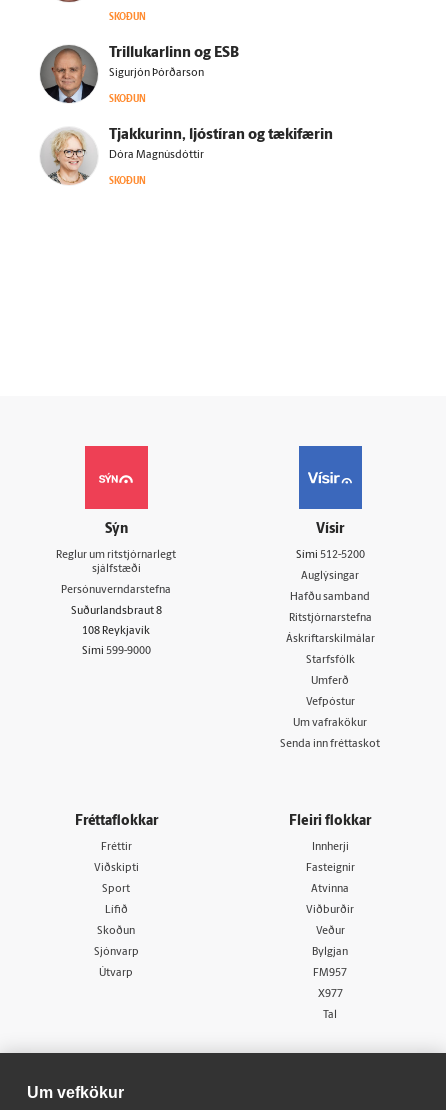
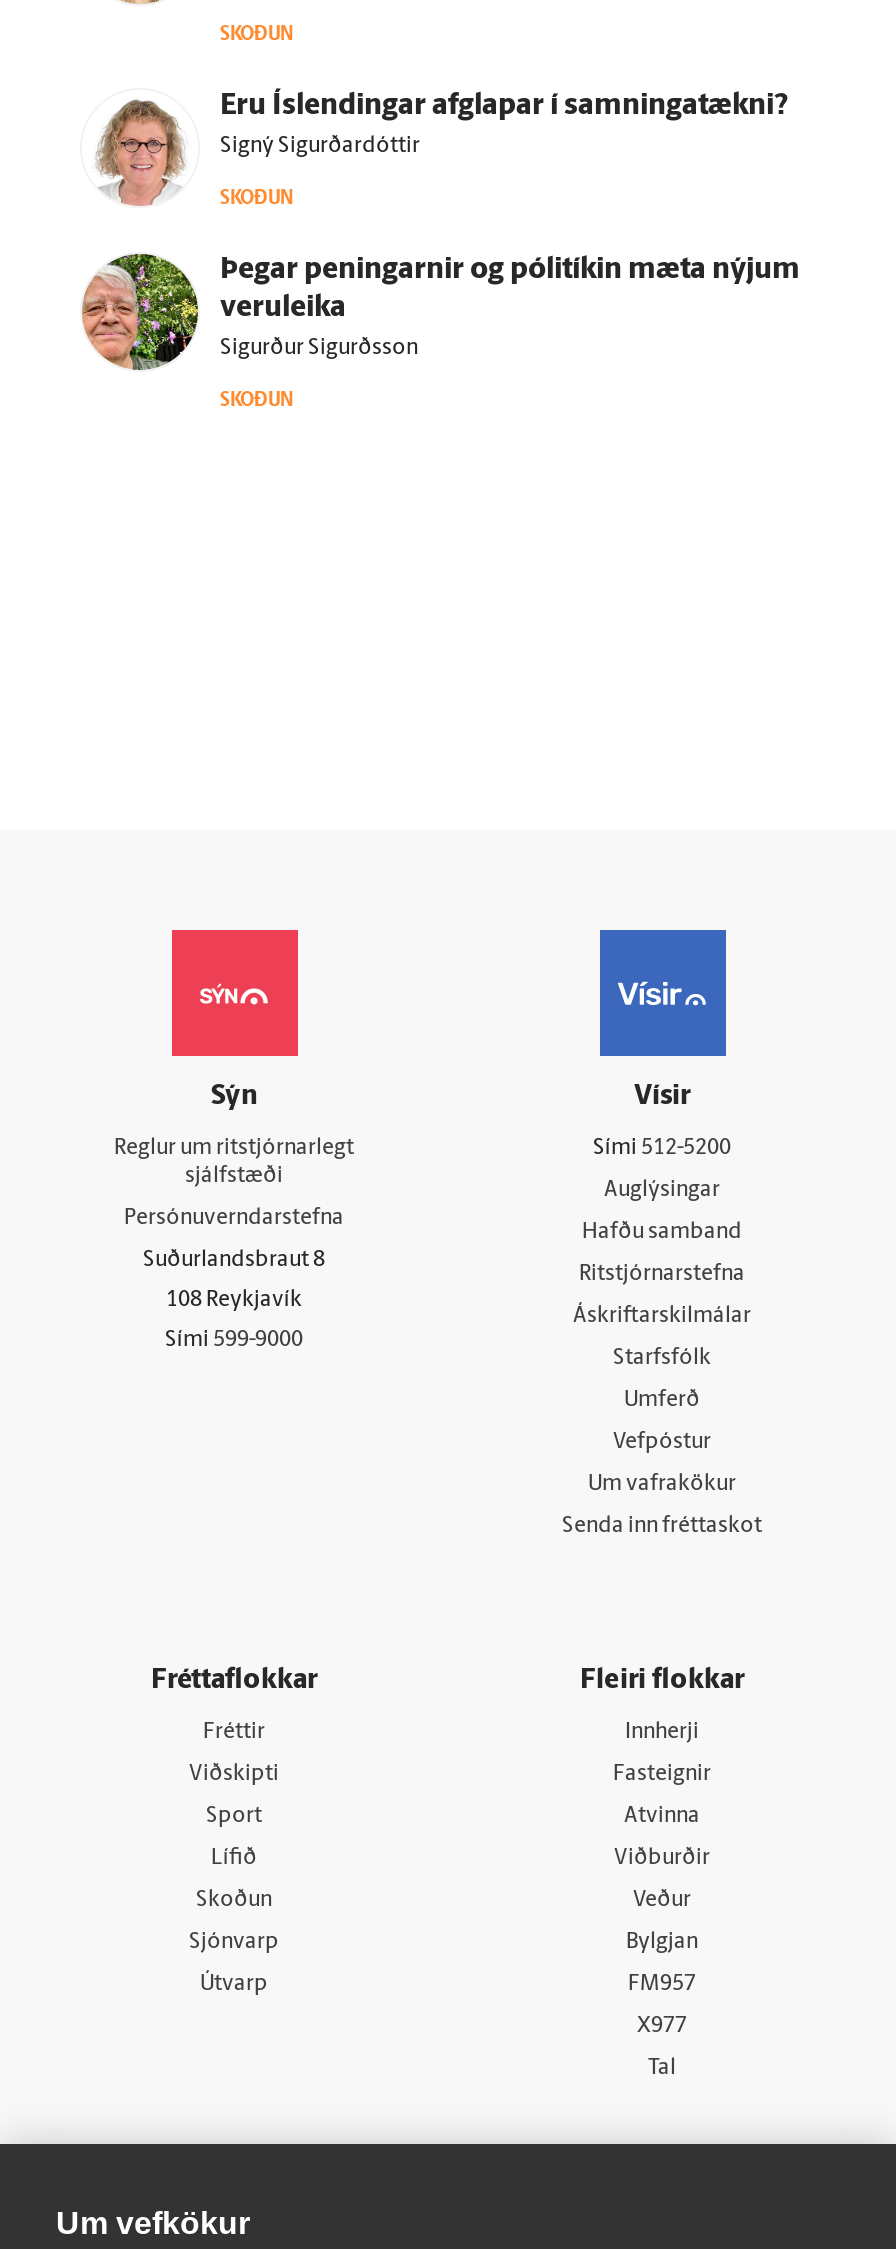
[39,44,239,104] [image] | Trillukarlinn og ESB -> [82,90,788,206] [image] | Eru Íslendingar afglapar í samningatækni?
[109,68,204,79] Sigurjón Þórðarson -> [220,136,420,158] Signý Sigurðardóttir
[41,127,333,186] [image] | Tjakkurinn, ljóstíran og tækifærin -> [82,252,800,372] [image] | Þegar peningarnir og pólitíkin mæta nýjum | veruleika
[109,150,204,161] Dóra Magnúsdóttir -> [220,338,418,360] Sigurður Sigurðsson

